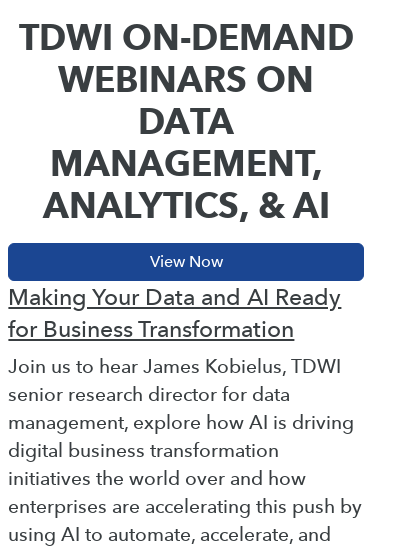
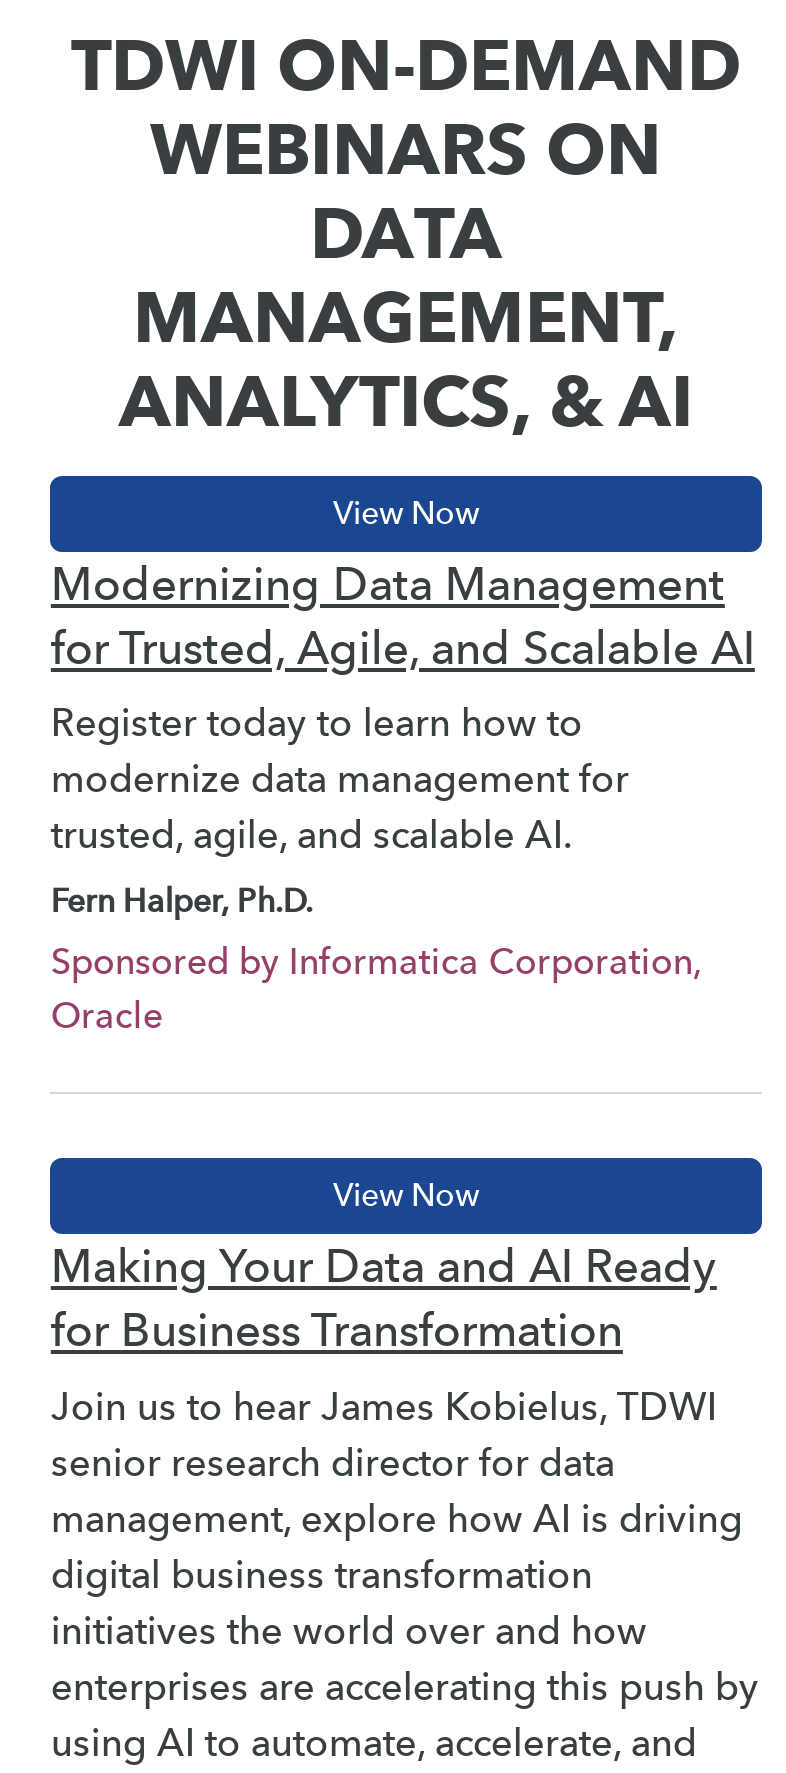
none -> [51,555,755,1038] Modernizing Data Management | for Trusted, Agile, and Scalable AI | Register today to learn how to | modernize data management for | trusted, agile, and scalable AI. | Fern Halper, Ph.D. | Sponsored by Informatica Corporation, | Oracle

